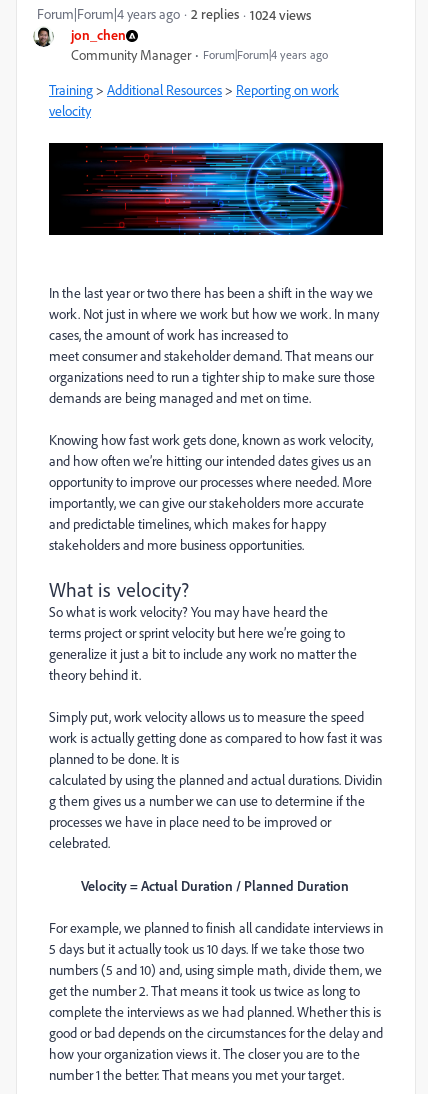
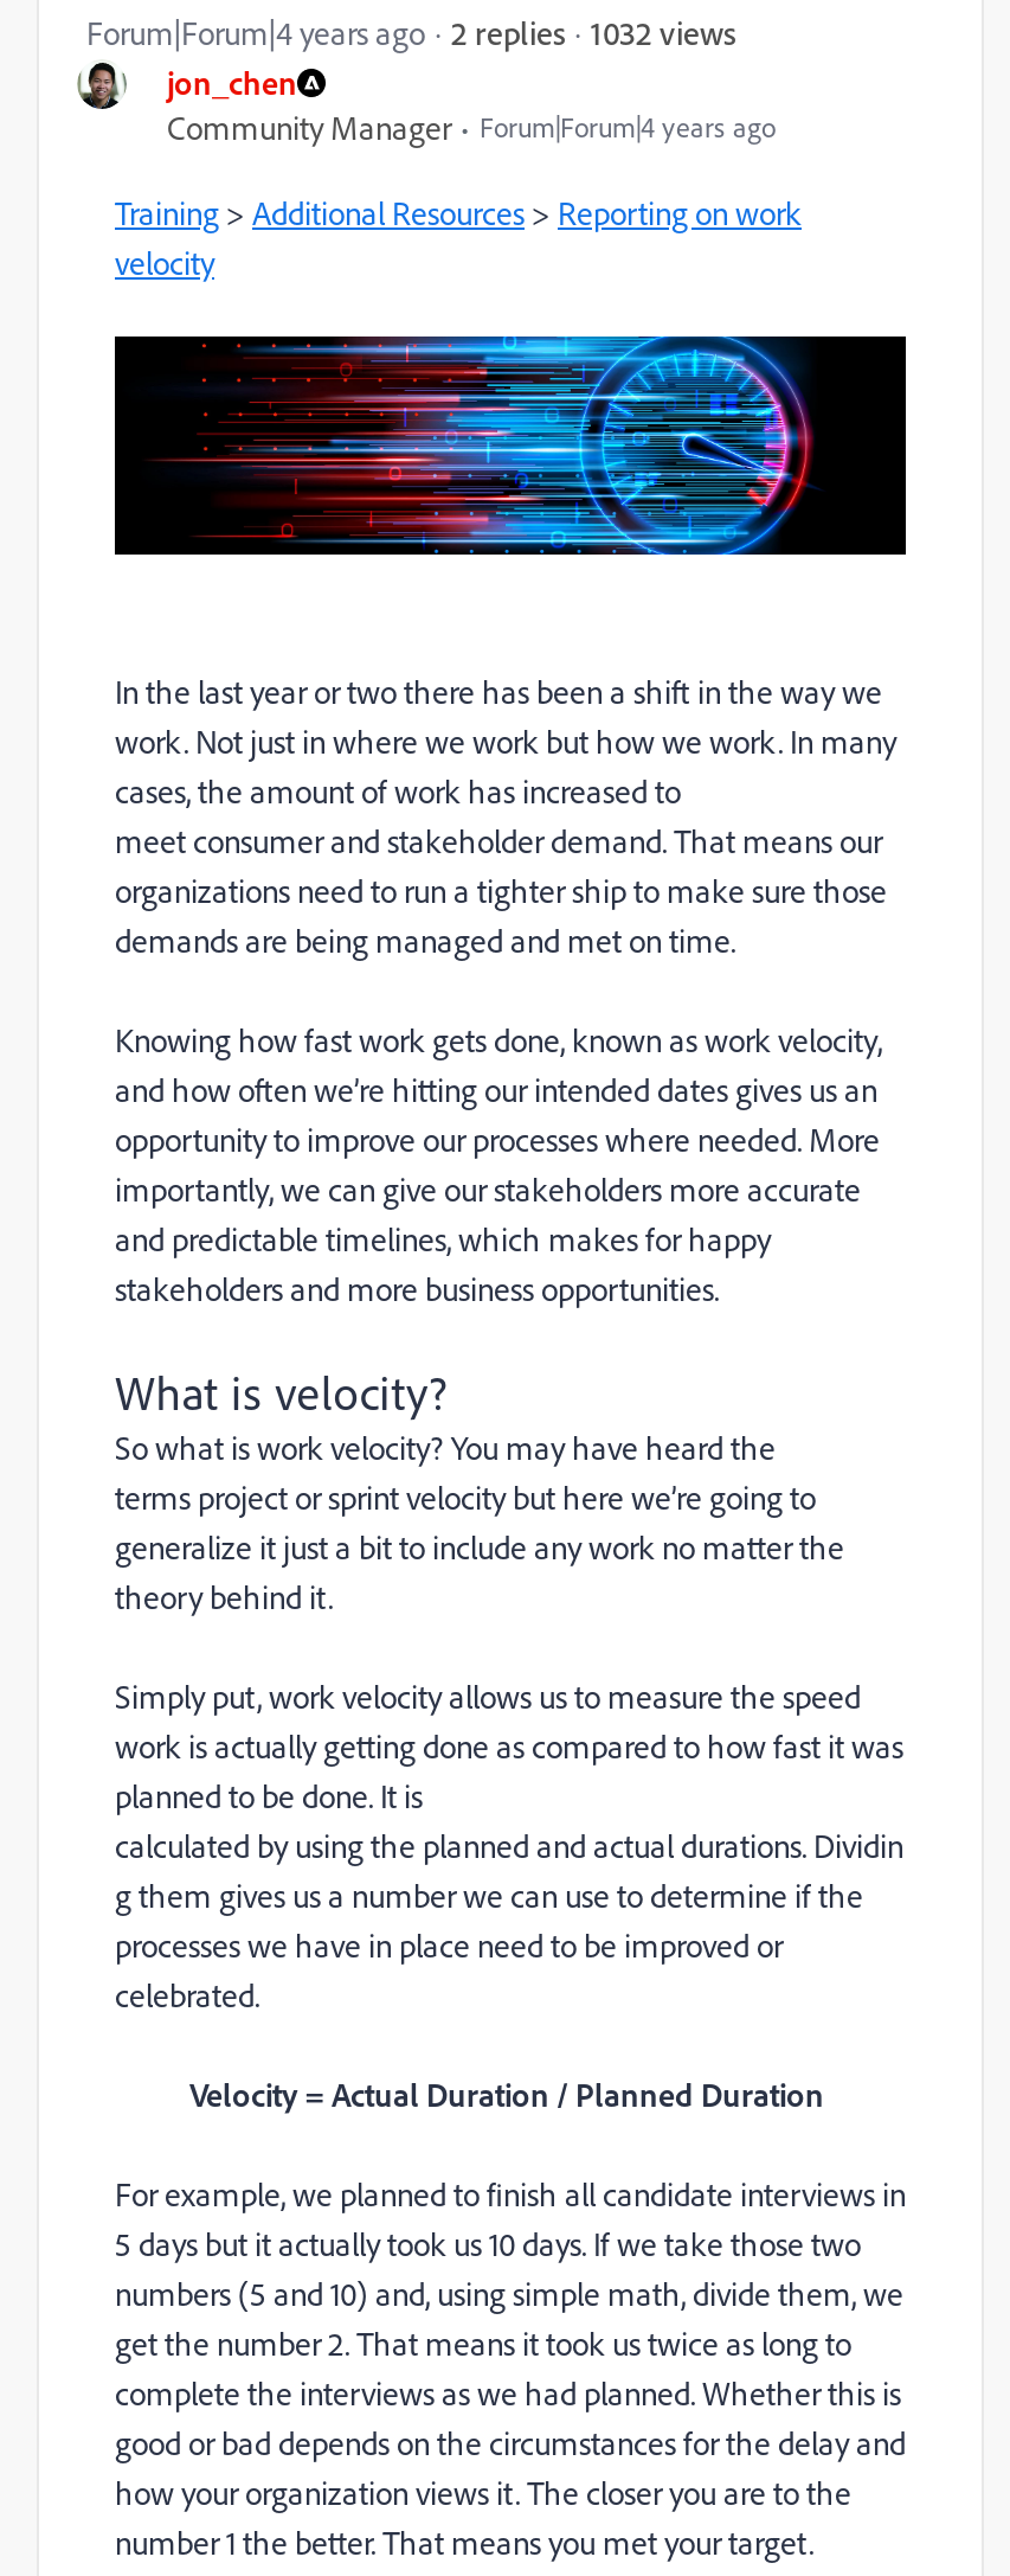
[250,5,311,22] 1024 views -> [591,11,735,51] 1032 views

